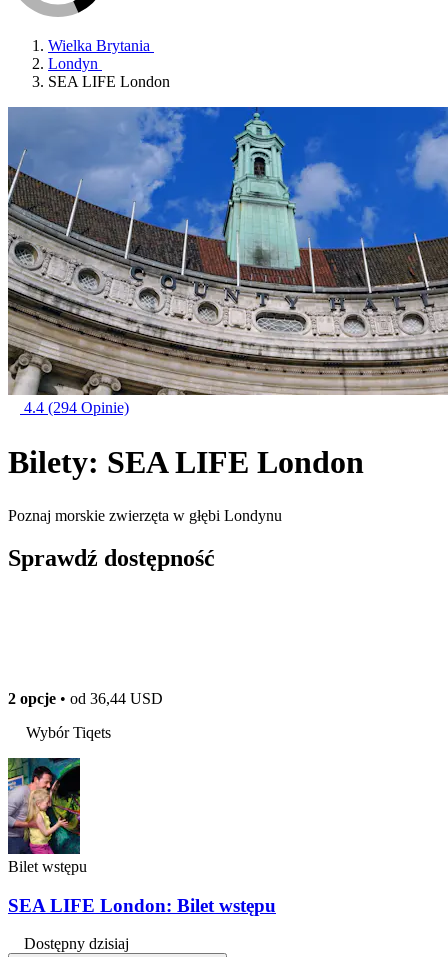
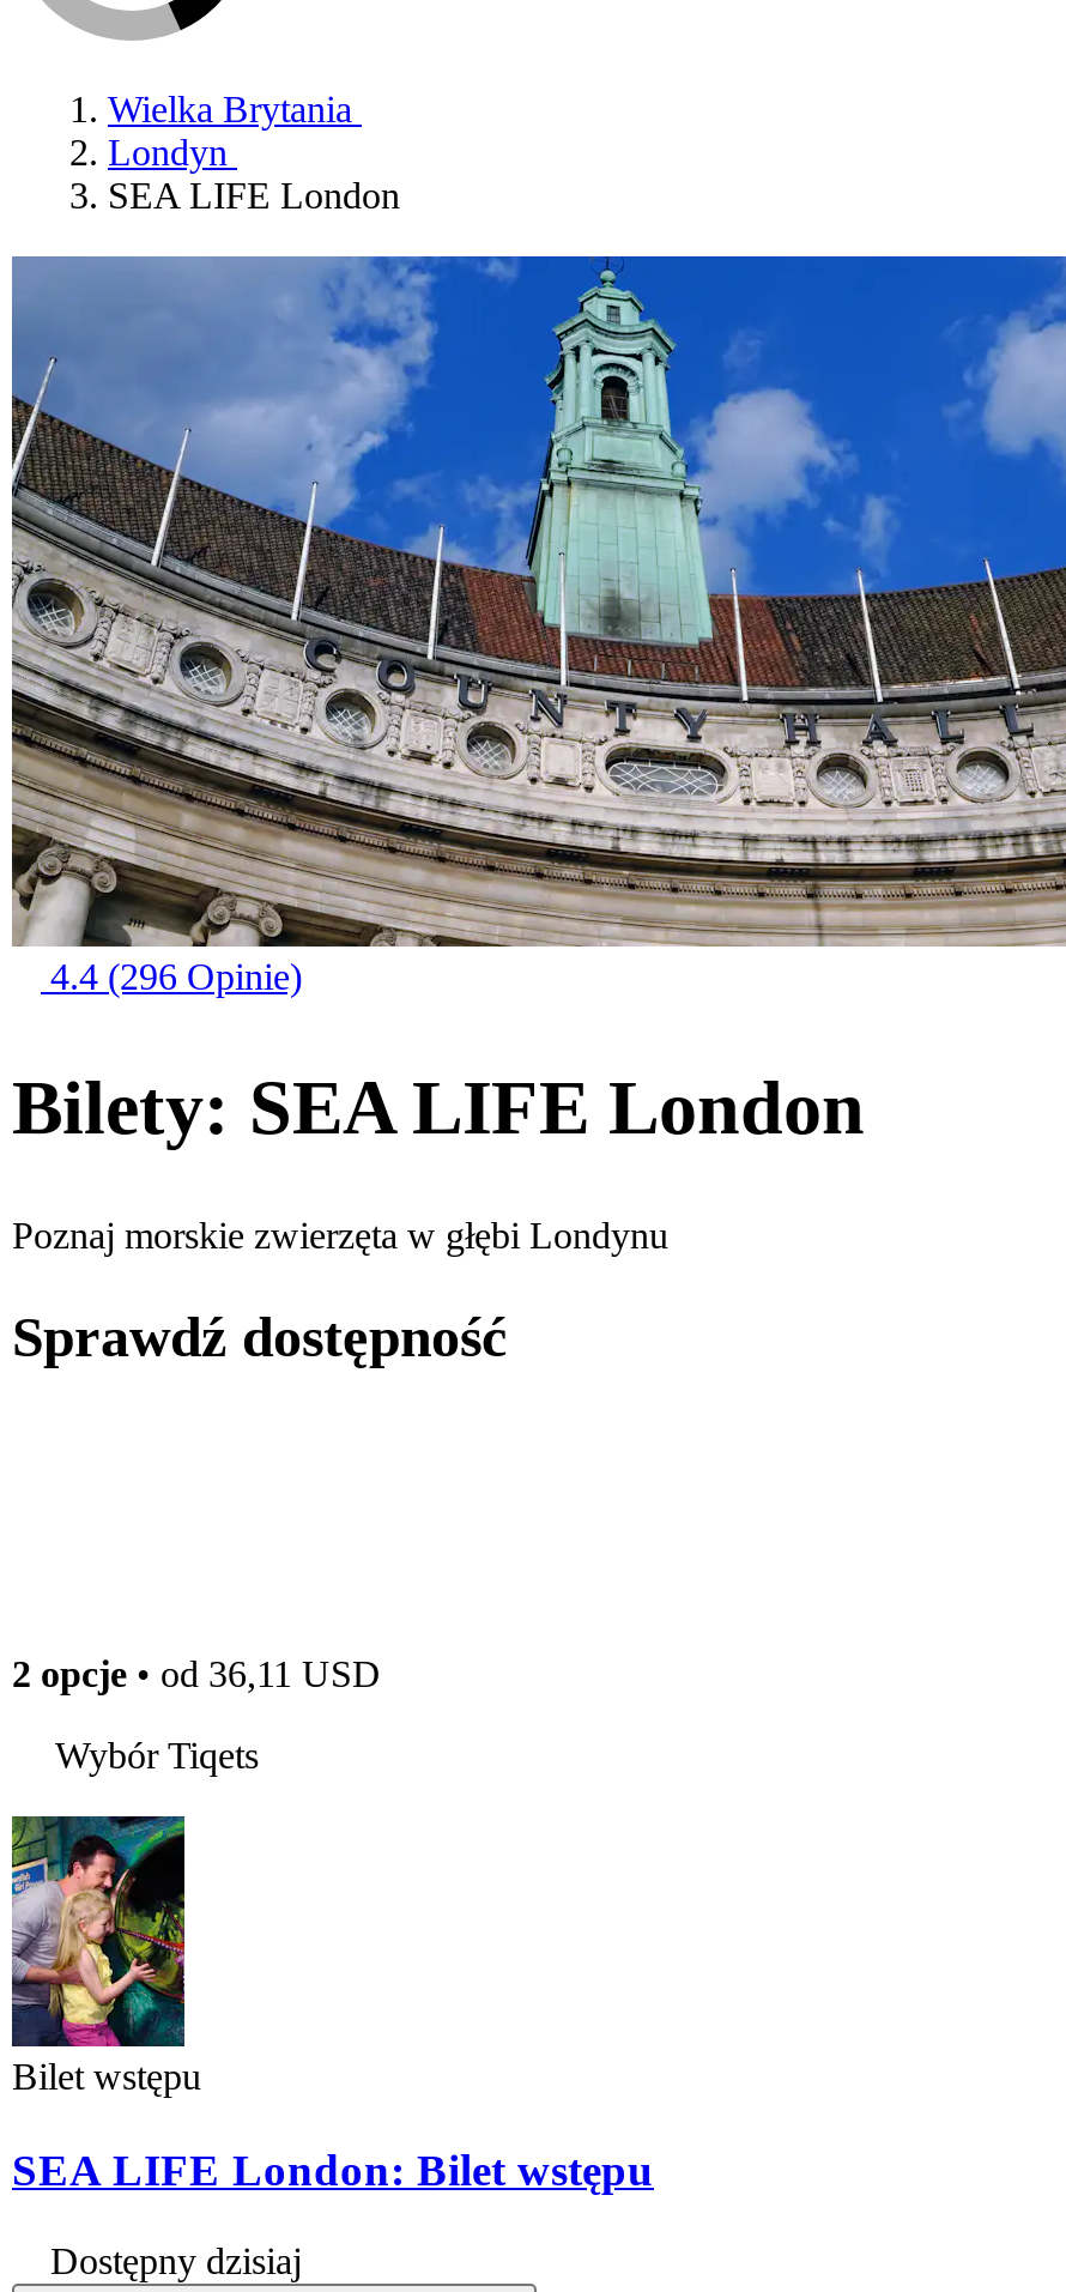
[24,399,129,416] 4.4 (294 Opinie) -> [50,956,302,997] 4.4 (296 Opinie)
[8,690,163,707] 2 opcje • od 36,44 USD -> [12,1653,381,1694] 2 opcje • od 36,11 USD

